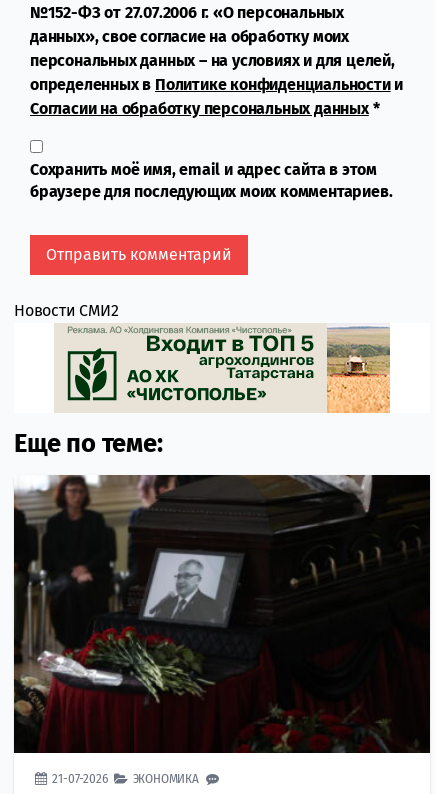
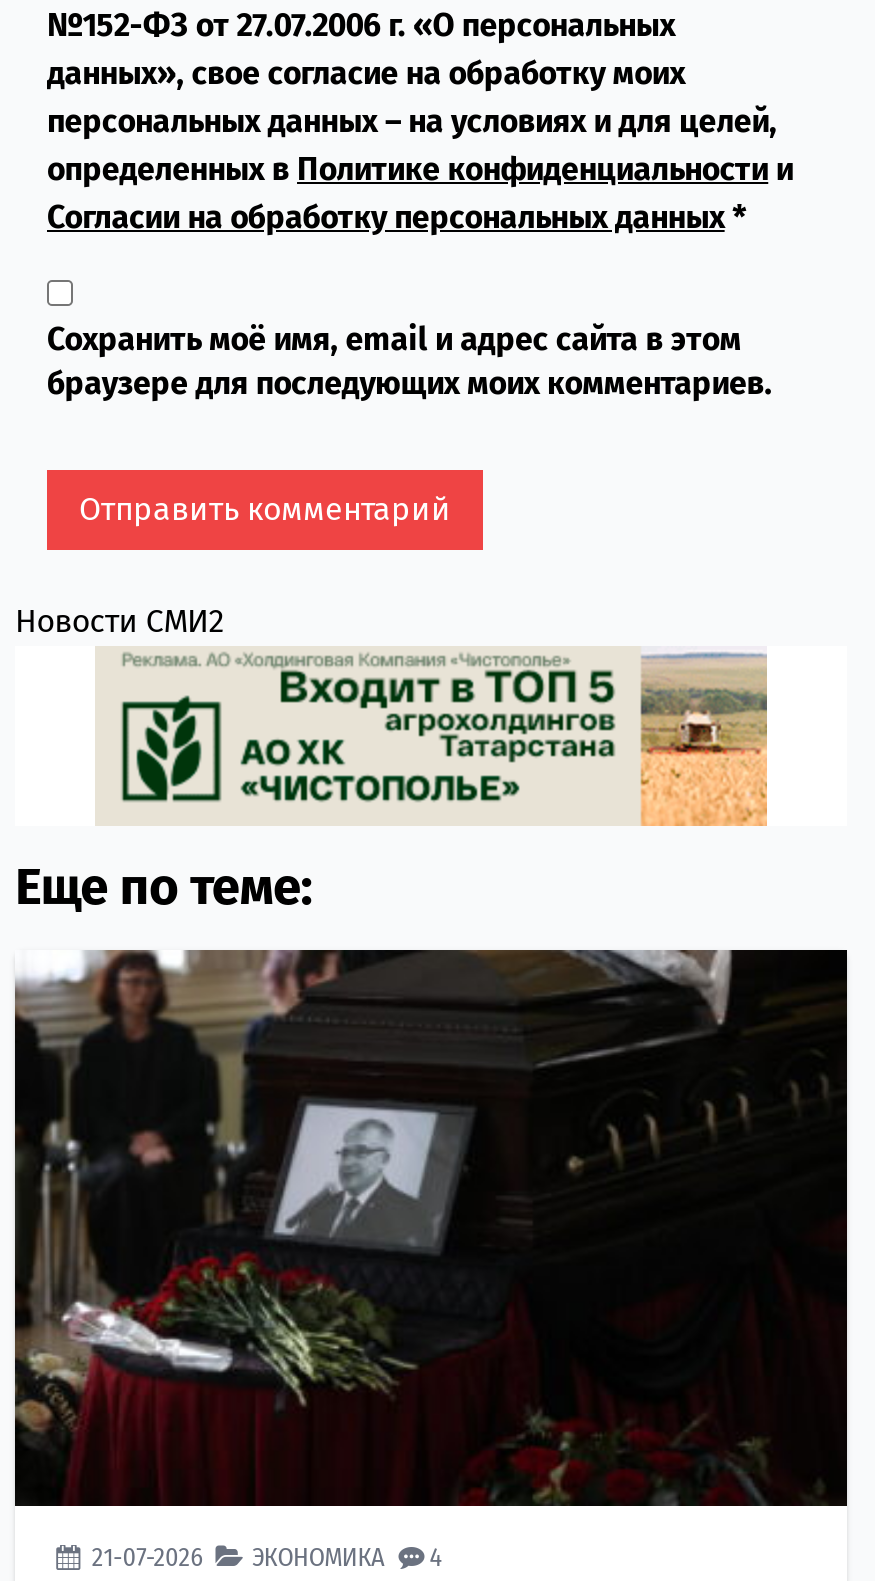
none -> [429,1541,441,1571] 4

